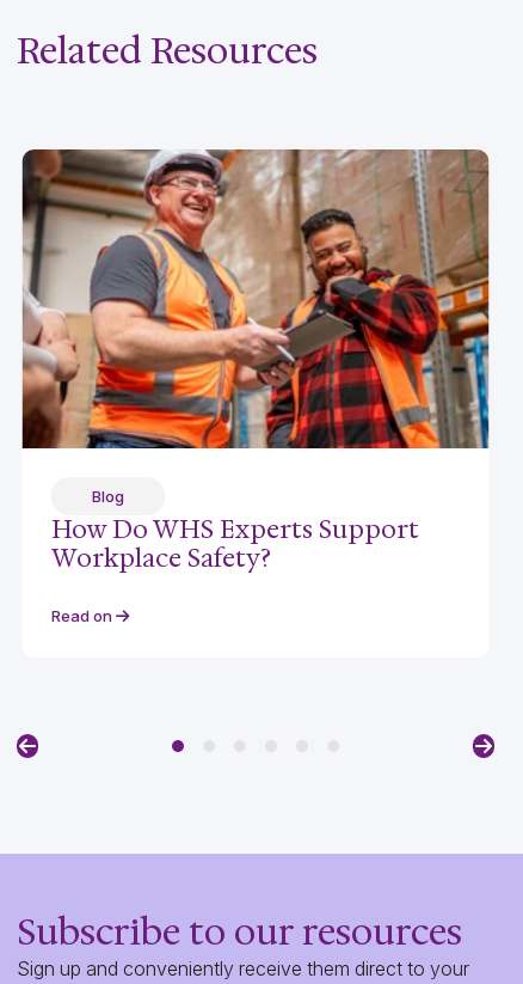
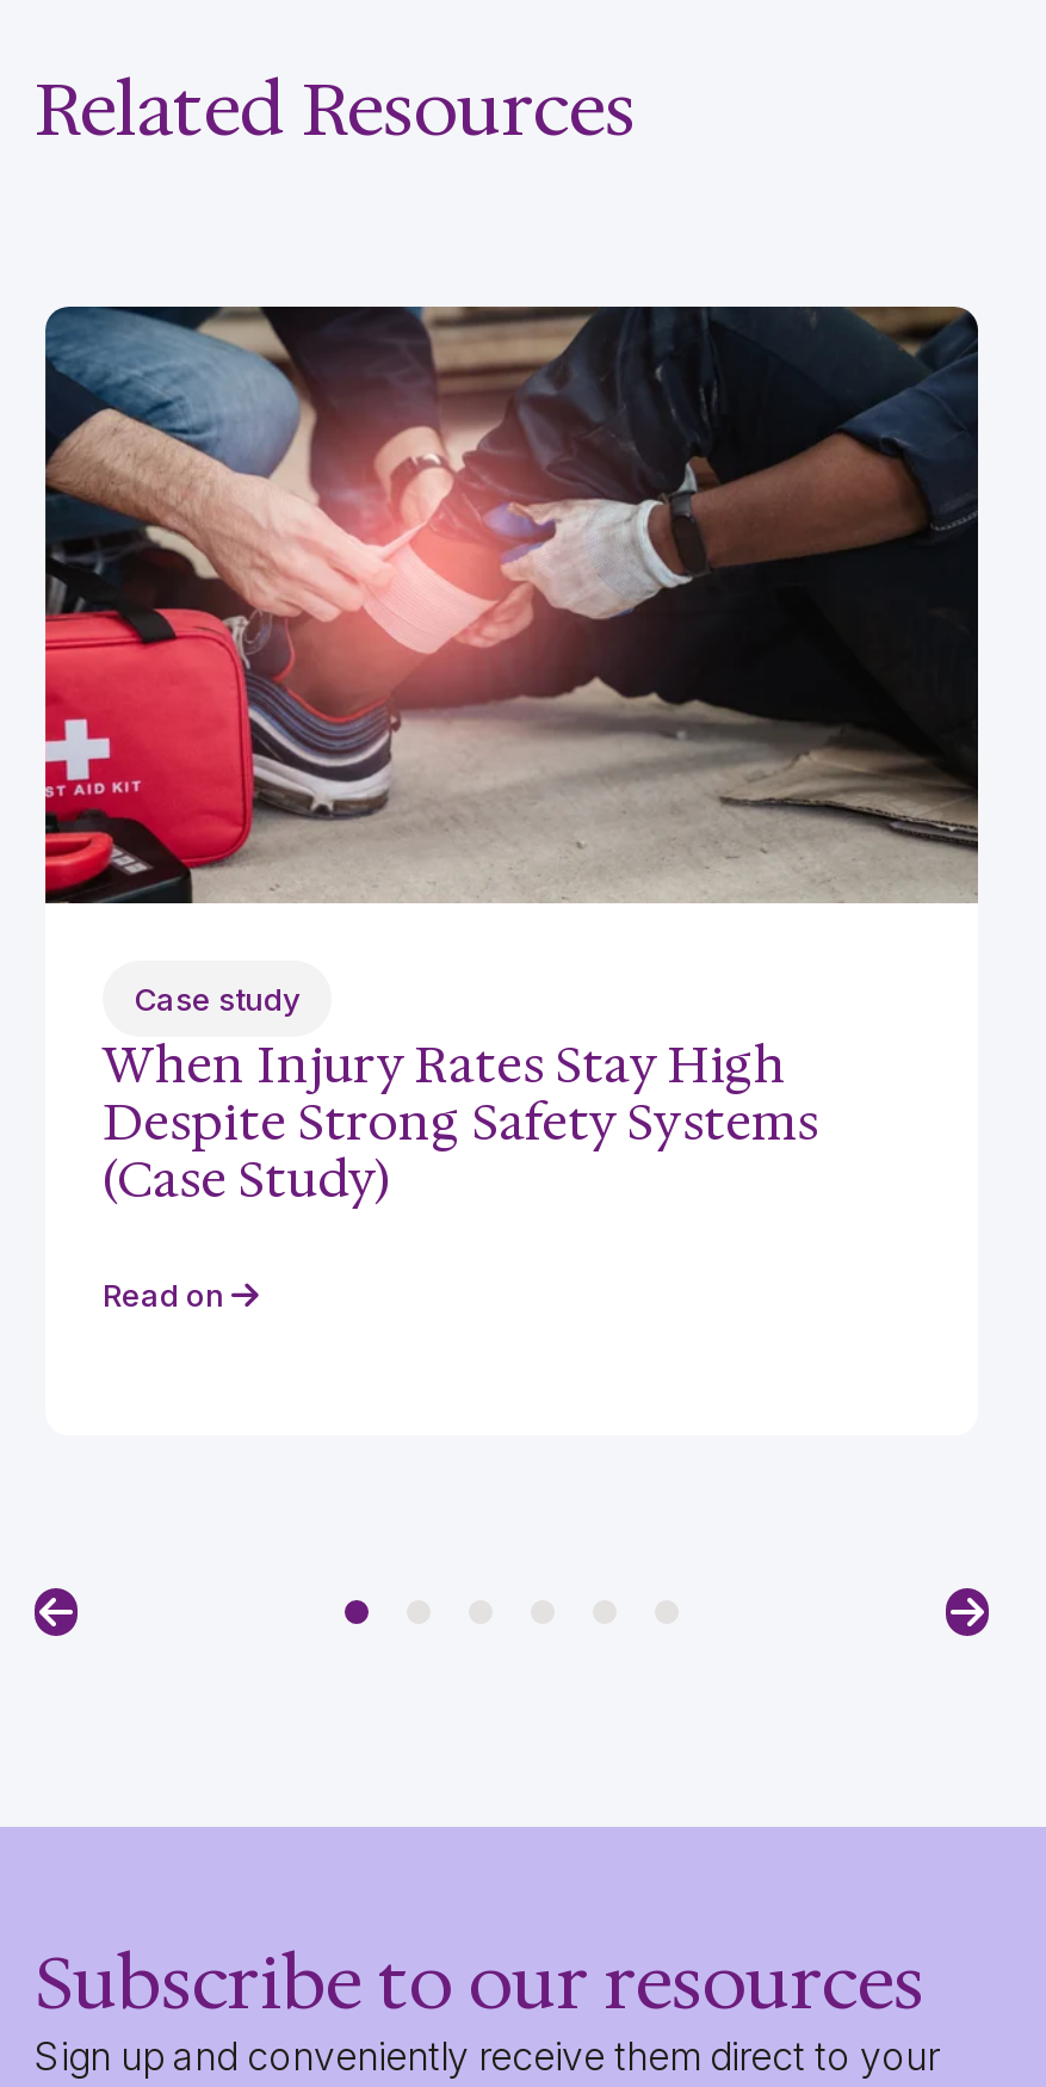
[21,148,490,576] [image] | Blog | How Do WHS Experts Support | Workplace Safety? -> [44,304,982,1214] [image] | Case study | When Injury Rates Stay High | Despite Strong Safety Systems | (Case Study)

